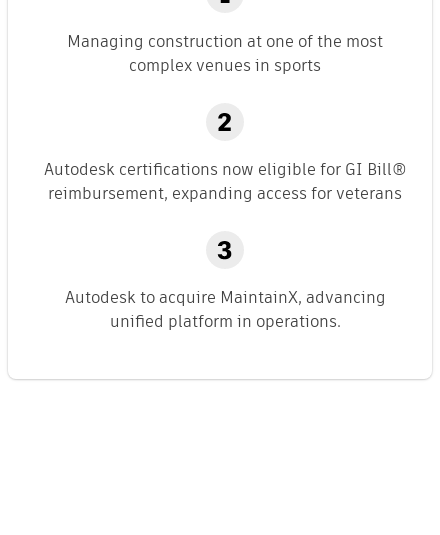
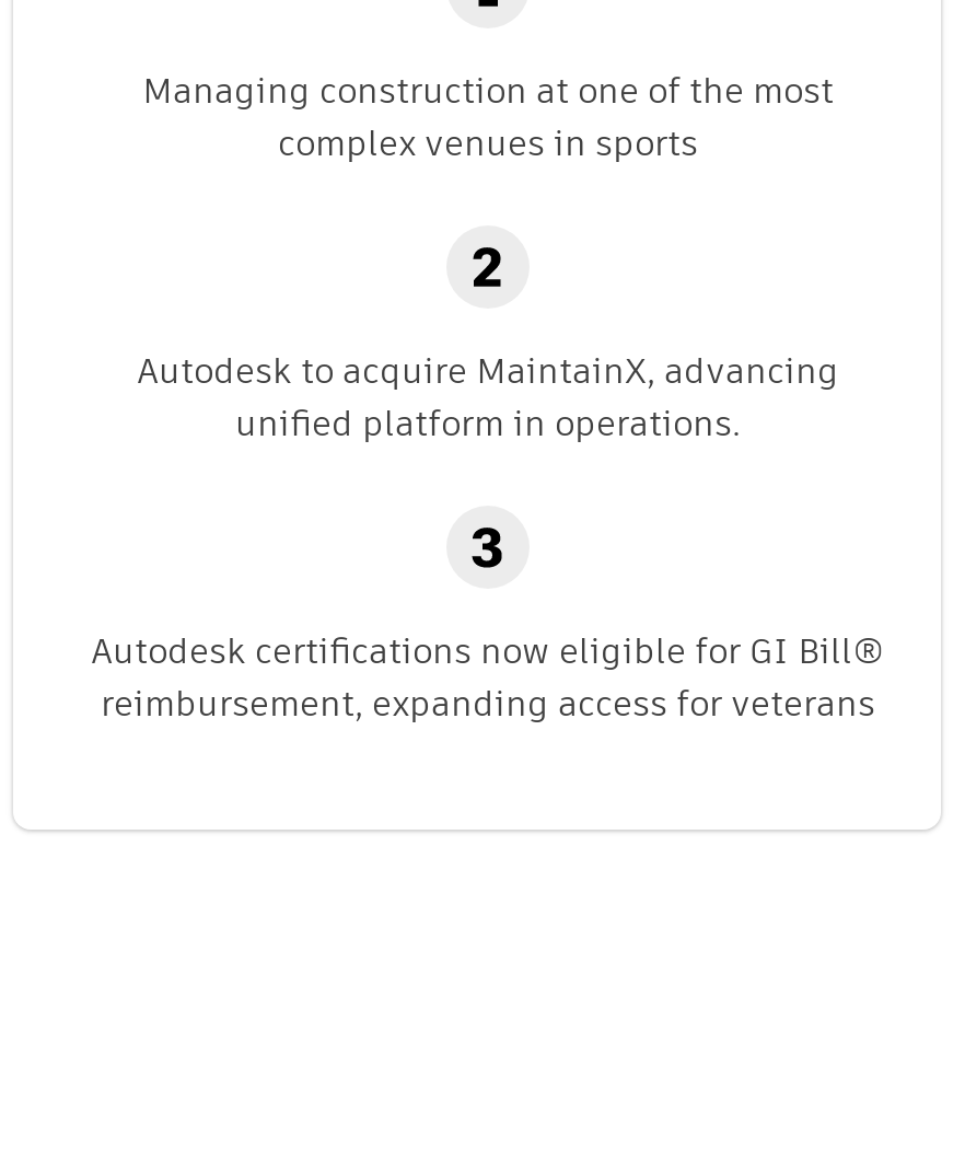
moved [43,158,406,205] -> [91,626,885,729]: Autodesk certifications now eligible for GI Bill® | reimbursement, expanding access for veterans
moved [64,286,385,333] -> [137,346,839,449]: Autodesk to acquire MaintainX, advancing | unified platform in operations.

